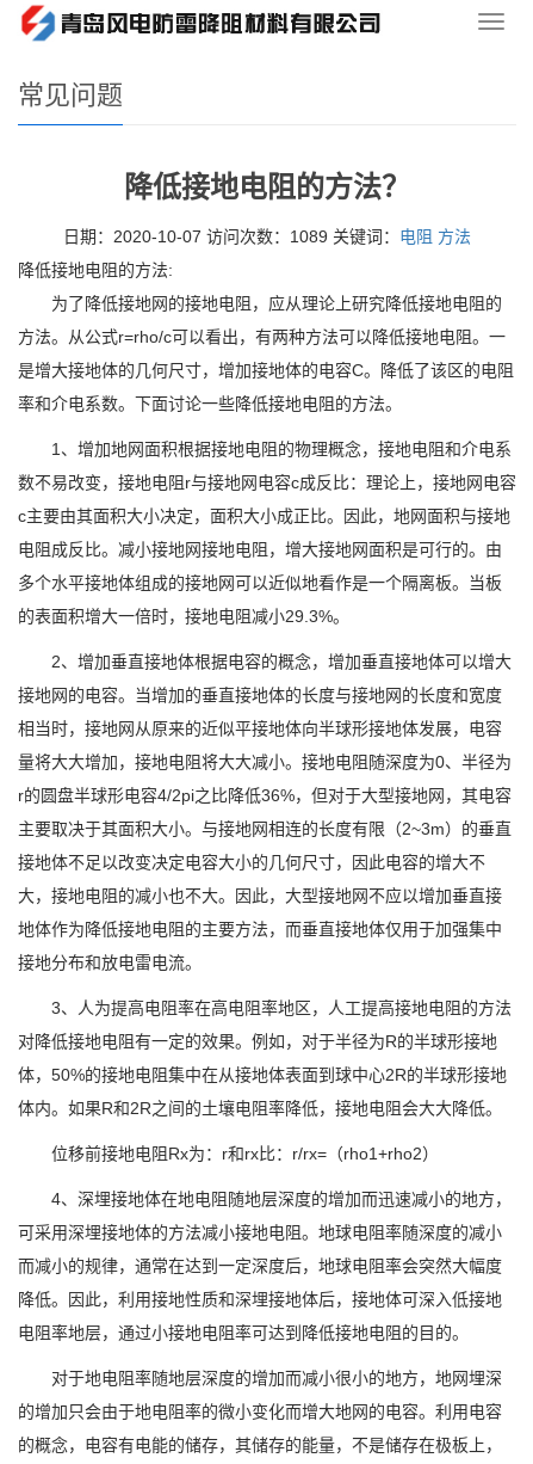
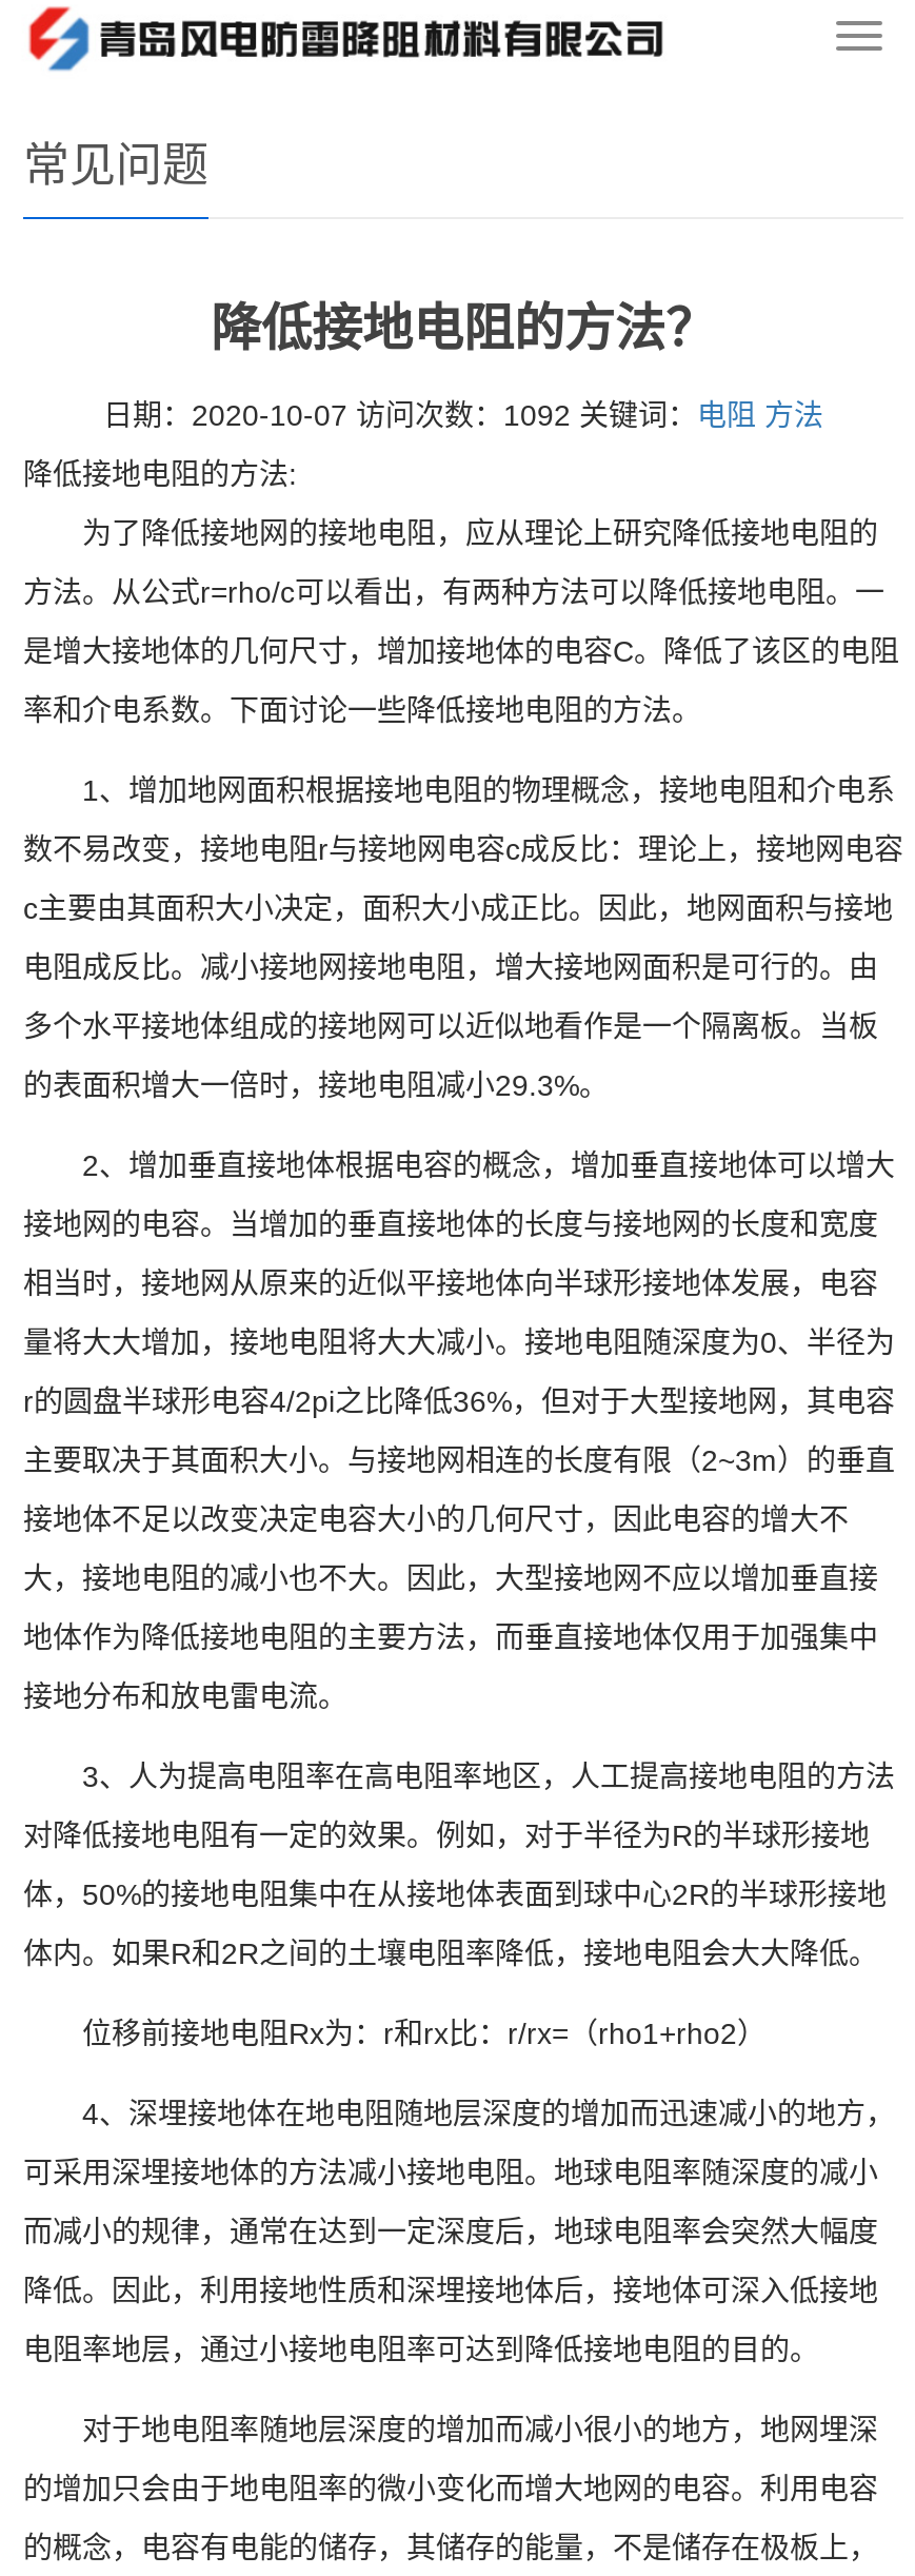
[63,227,471,246] 日期：2020-10-07 访问次数：1089 关键词：电阻 方法 -> [103,398,823,432] 日期：2020-10-07 访问次数：1092 关键词：电阻 方法

